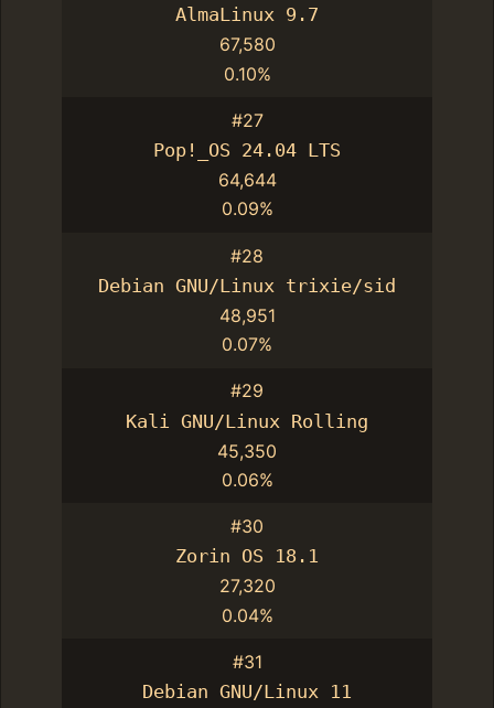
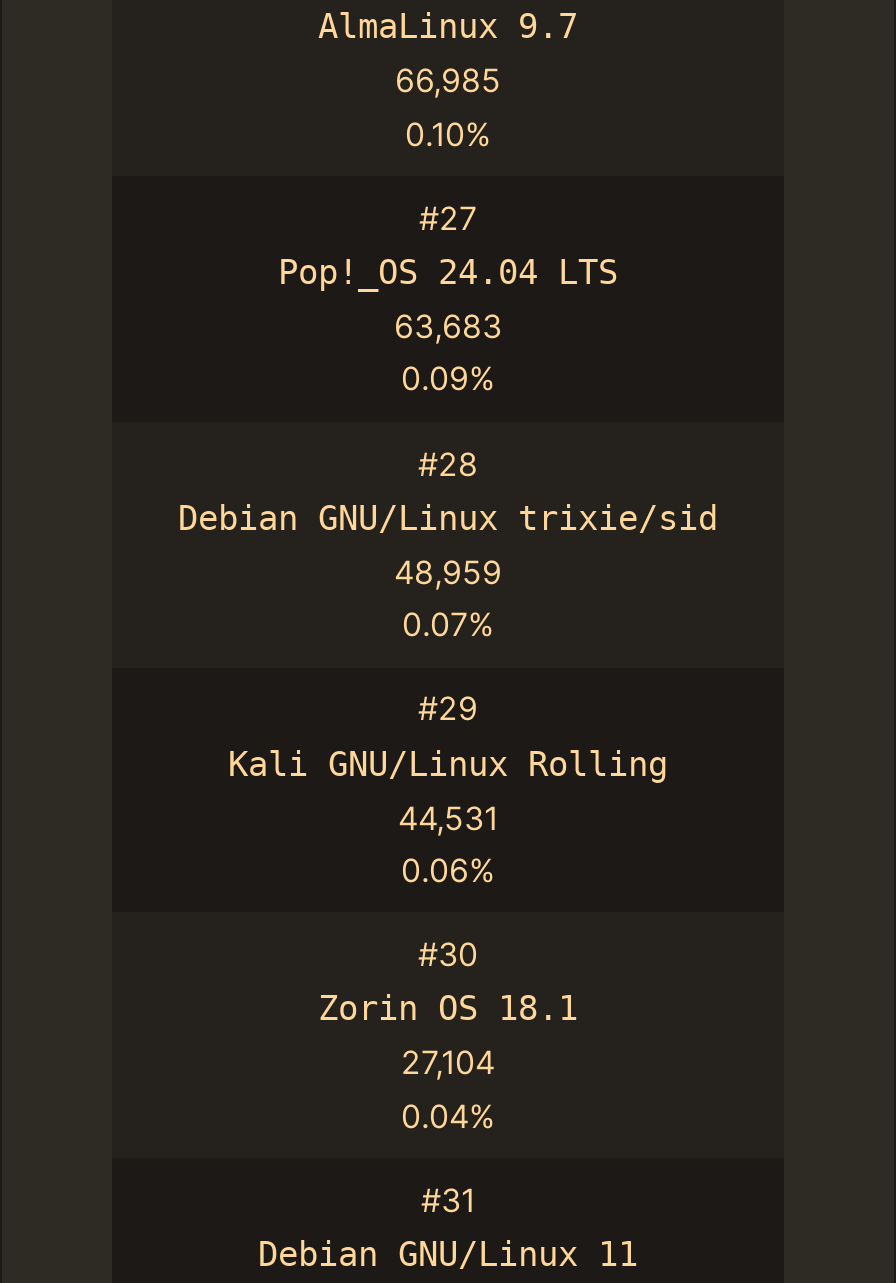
[219,34,275,56] 67,580 -> [395,61,501,101] 66,985
[218,169,276,191] 64,644 -> [394,306,502,346] 63,683
[219,304,275,326] 48,951 -> [394,552,502,592] 48,959
[217,440,277,462] 45,350 -> [398,797,498,837] 44,531
[219,575,275,597] 27,320 -> [401,1043,495,1083] 27,104

